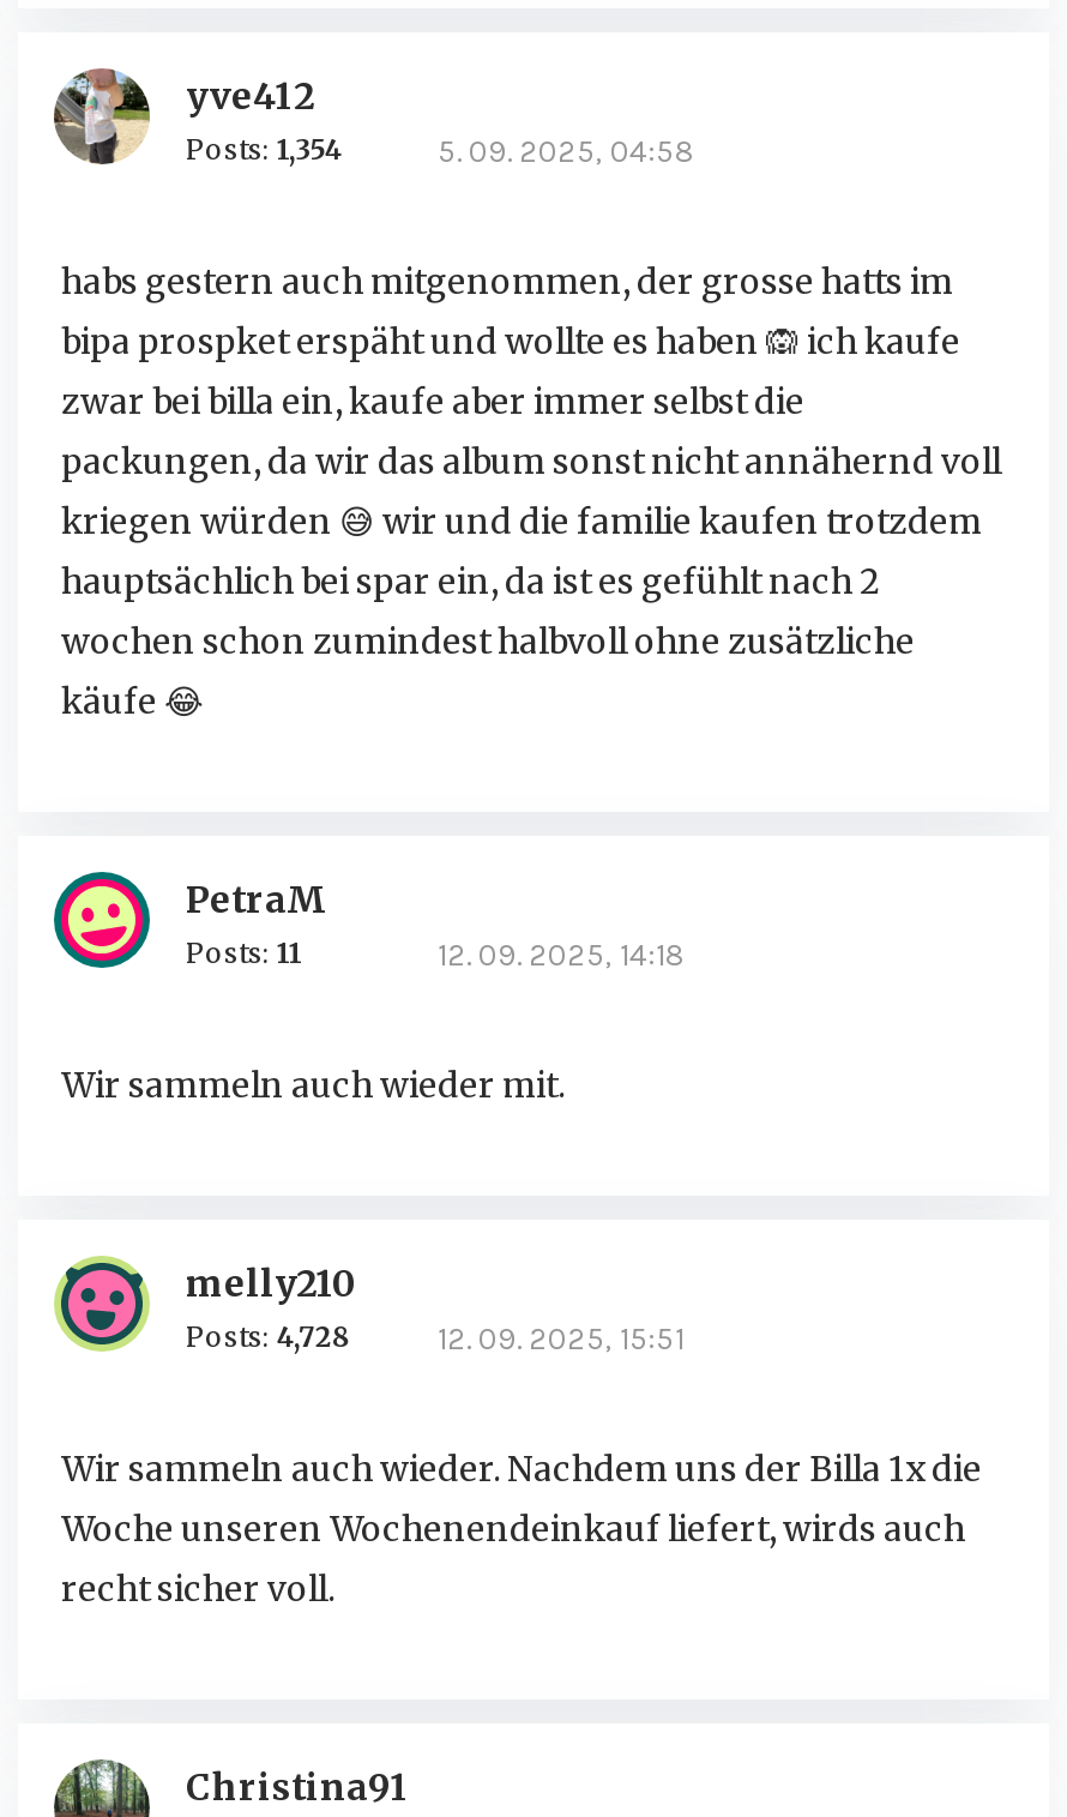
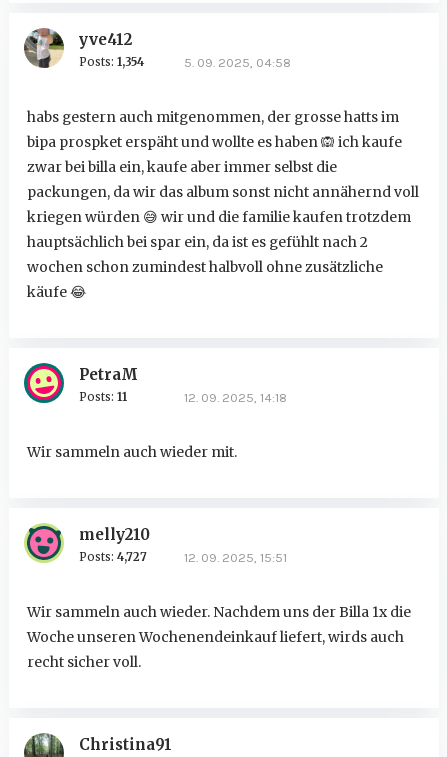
[186,1320,349,1353] Posts: 4,728 -> [79,550,147,564] Posts: 4,727

